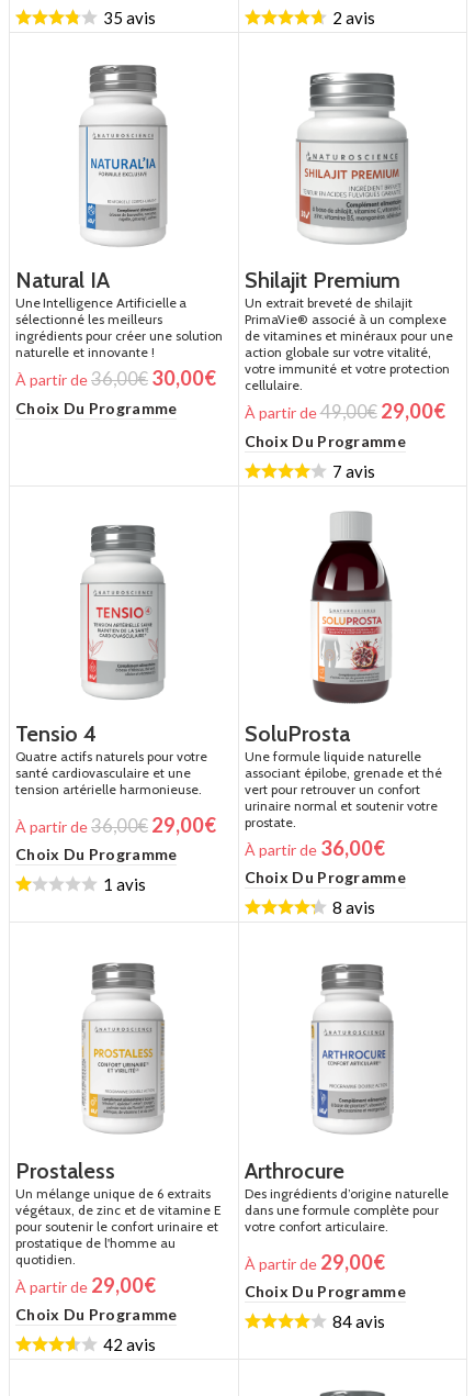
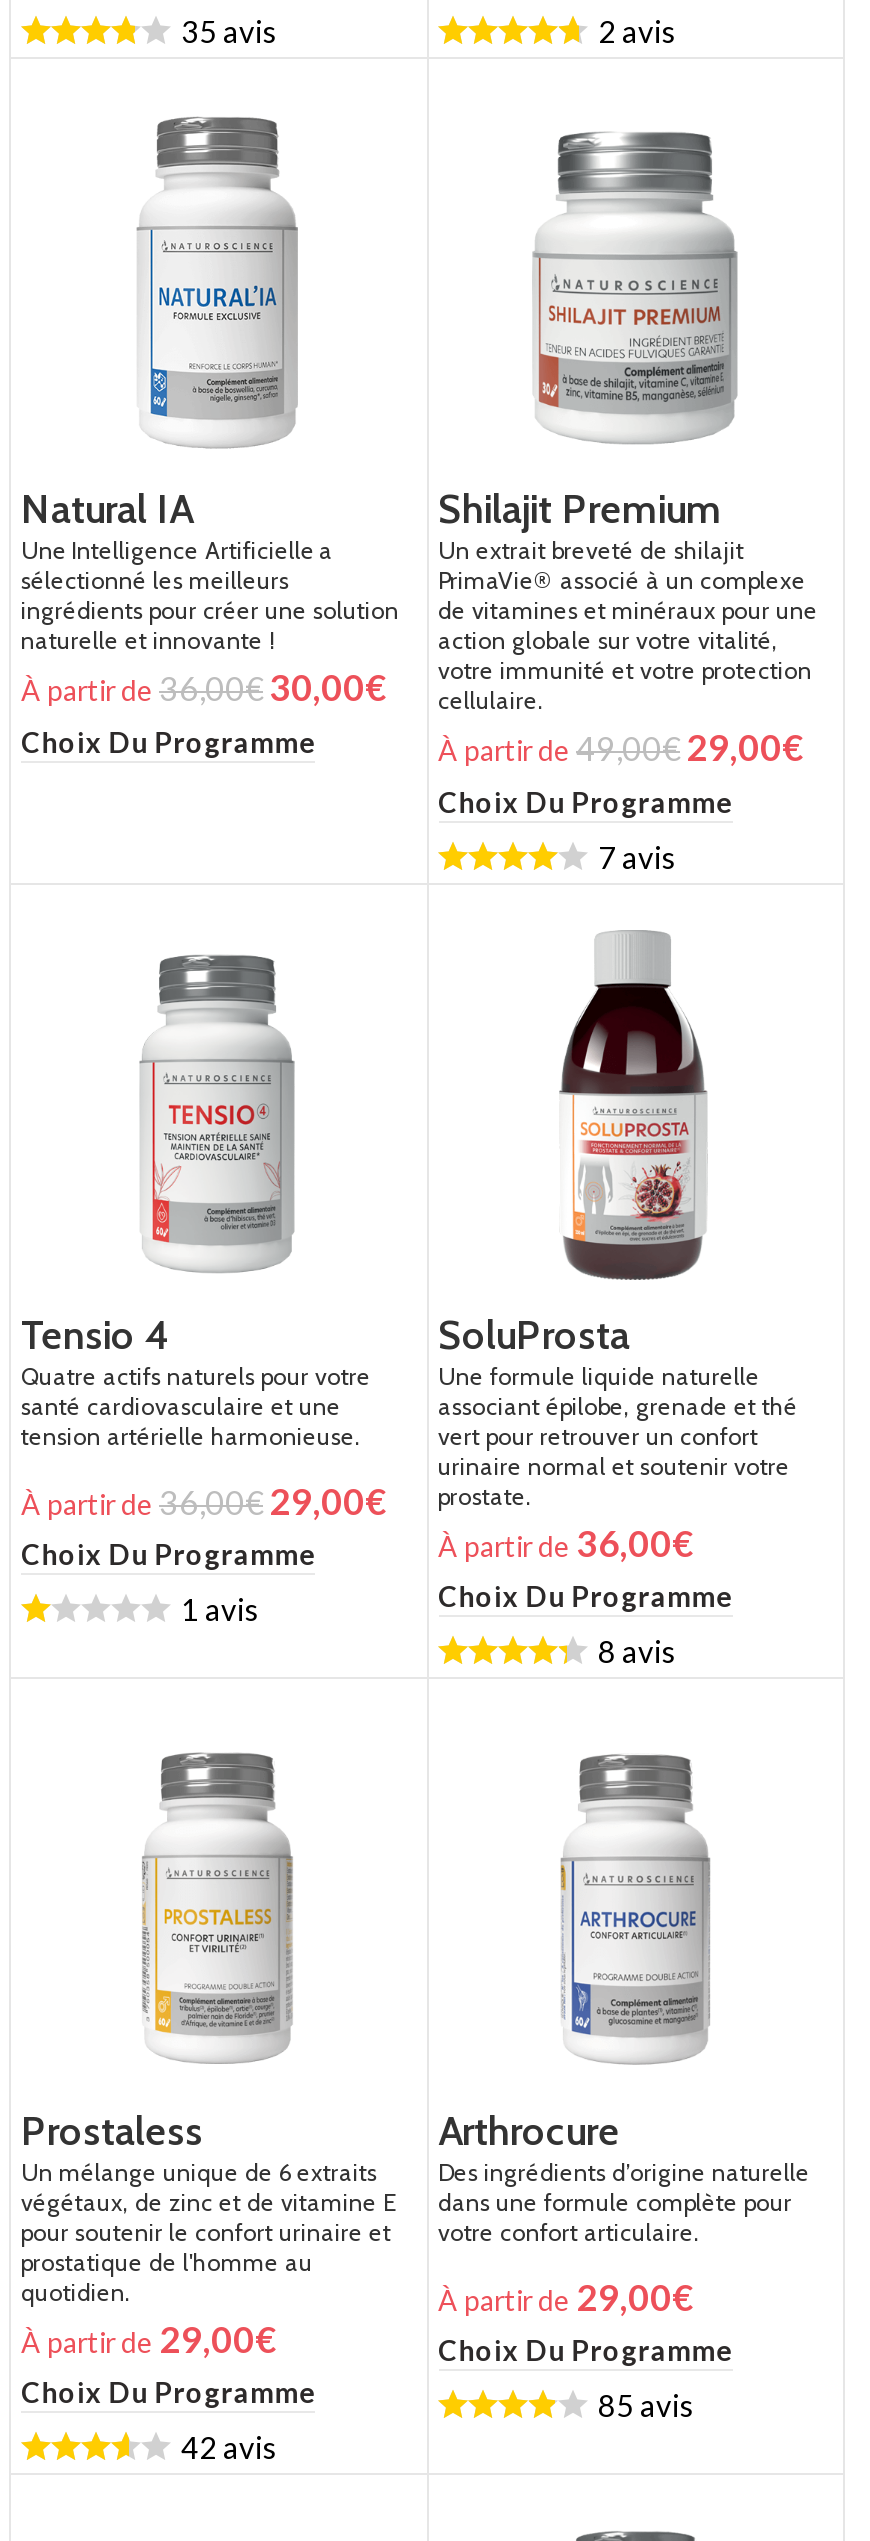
[332,1312,384,1332] 84 avis -> [598,2388,694,2424] 85 avis

